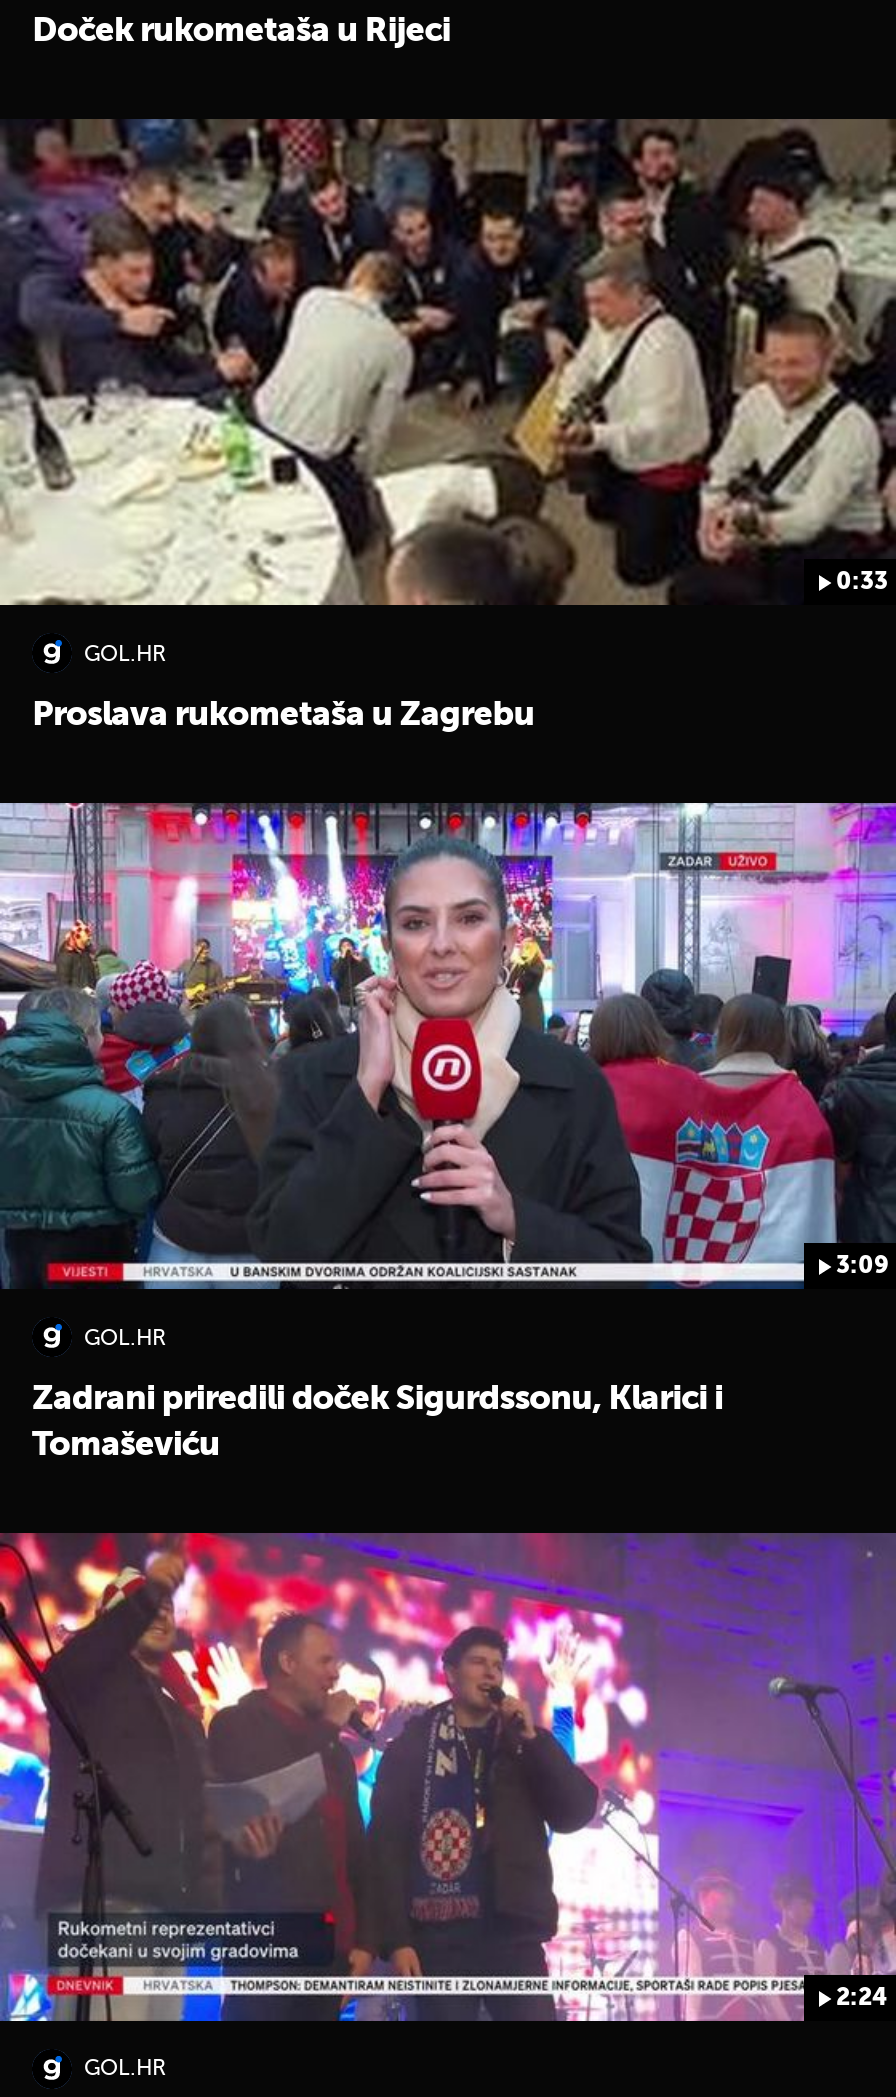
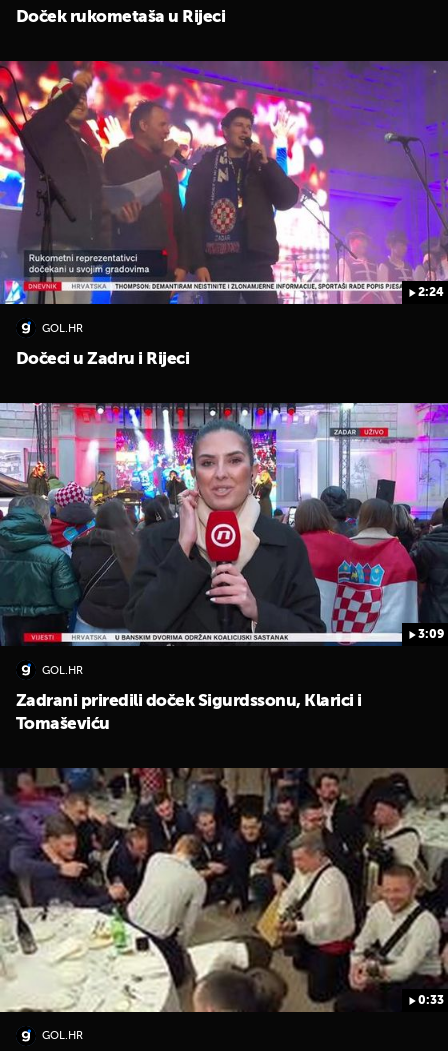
moved [6,119,890,607] -> [3,768,445,1013]: [image]
[836,571,888,595] 0:33 -> [418,287,444,299] 2:24
[32,699,534,733] Proslava rukometaša u Zagrebu -> [16,351,189,368] Dočeci u Zadru i Rijeci
moved [6,1531,890,2023] -> [3,60,445,305]: [image]
[836,1986,888,2010] 2:24 -> [418,995,444,1007] 0:33

